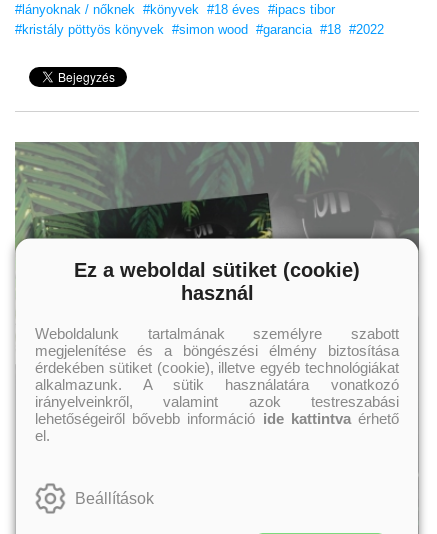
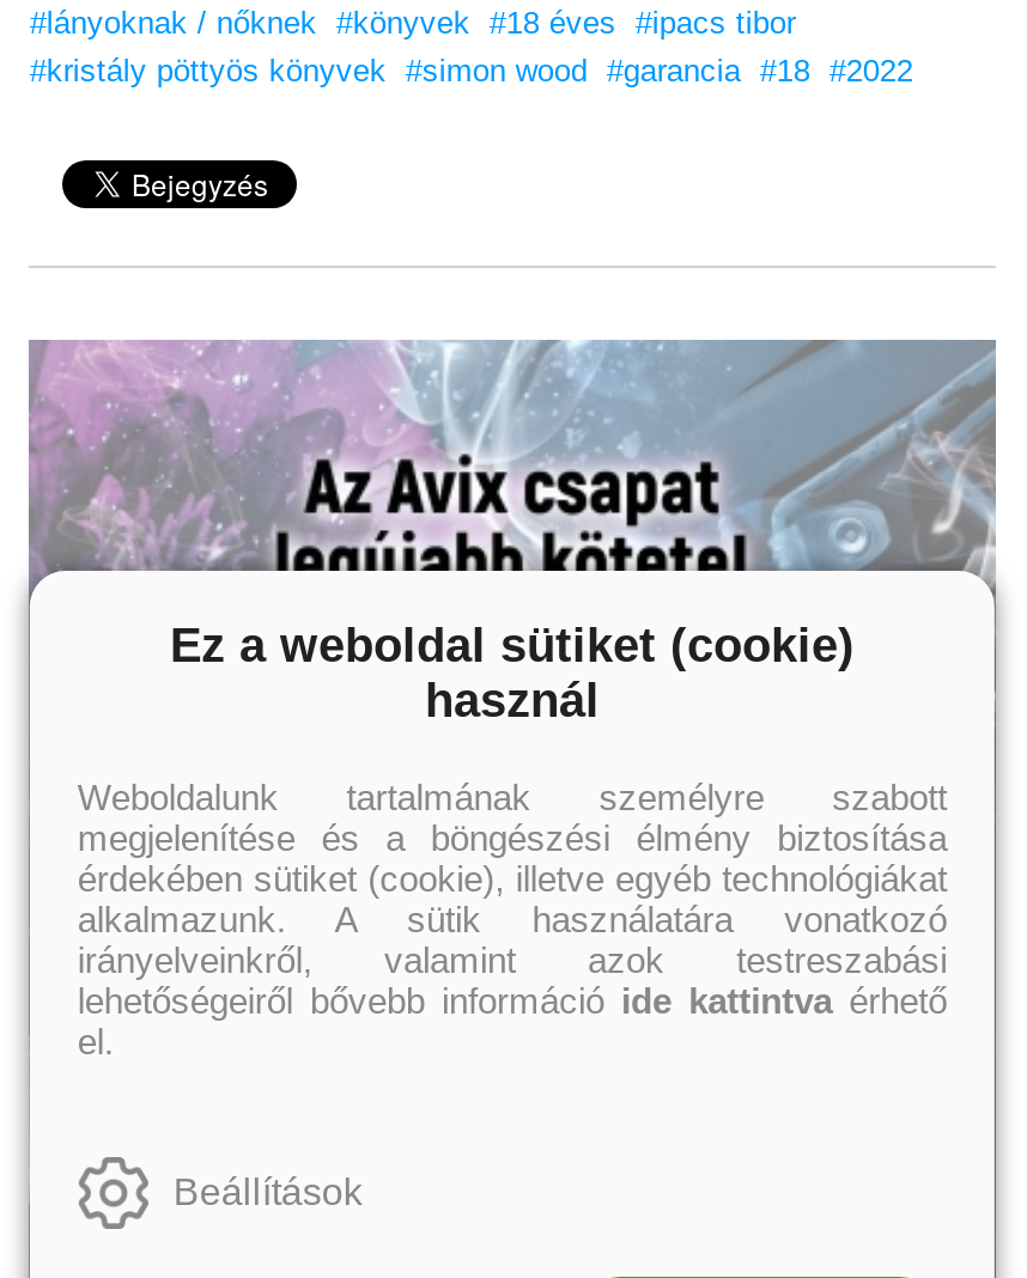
[15,141,419,247] [image] -> [29,340,996,584] [image]

